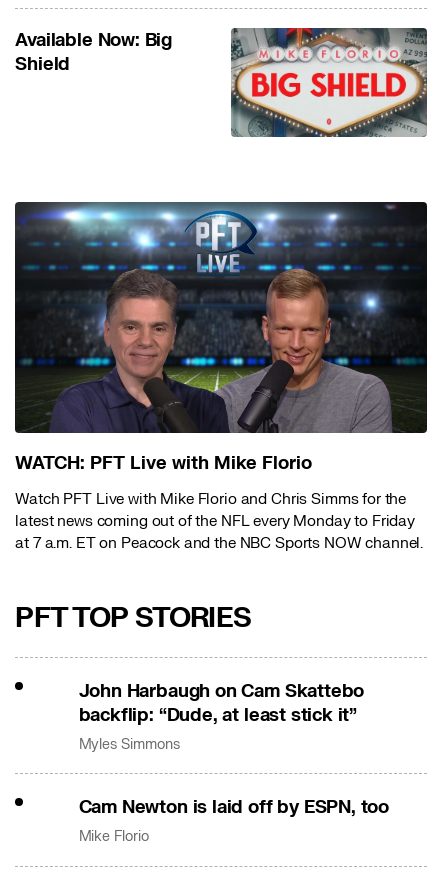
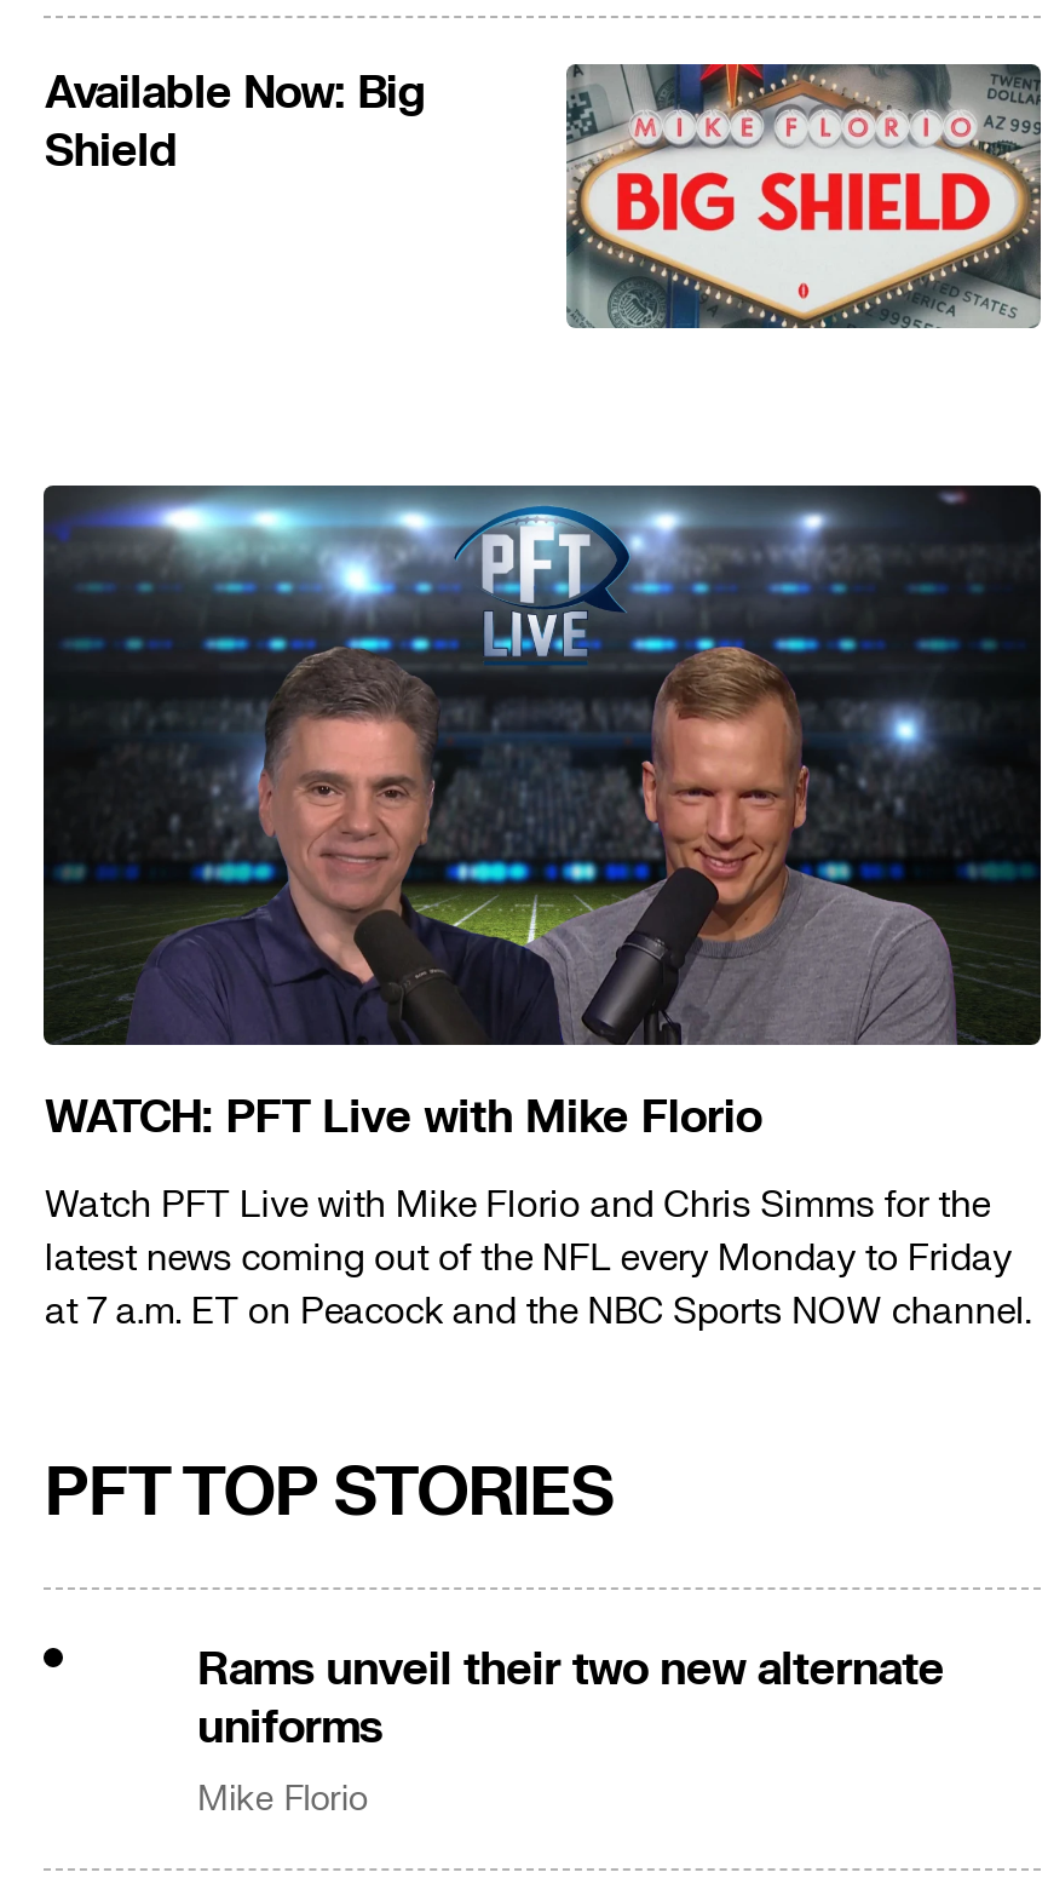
[78,678,389,819] John Harbaugh on Cam Skattebo | backflip: “Dude, at least stick it” | Myles Simmons | Cam Newton is laid off by ESPN, too -> [197,1639,944,1756] Rams unveil their two new alternate | uniforms

